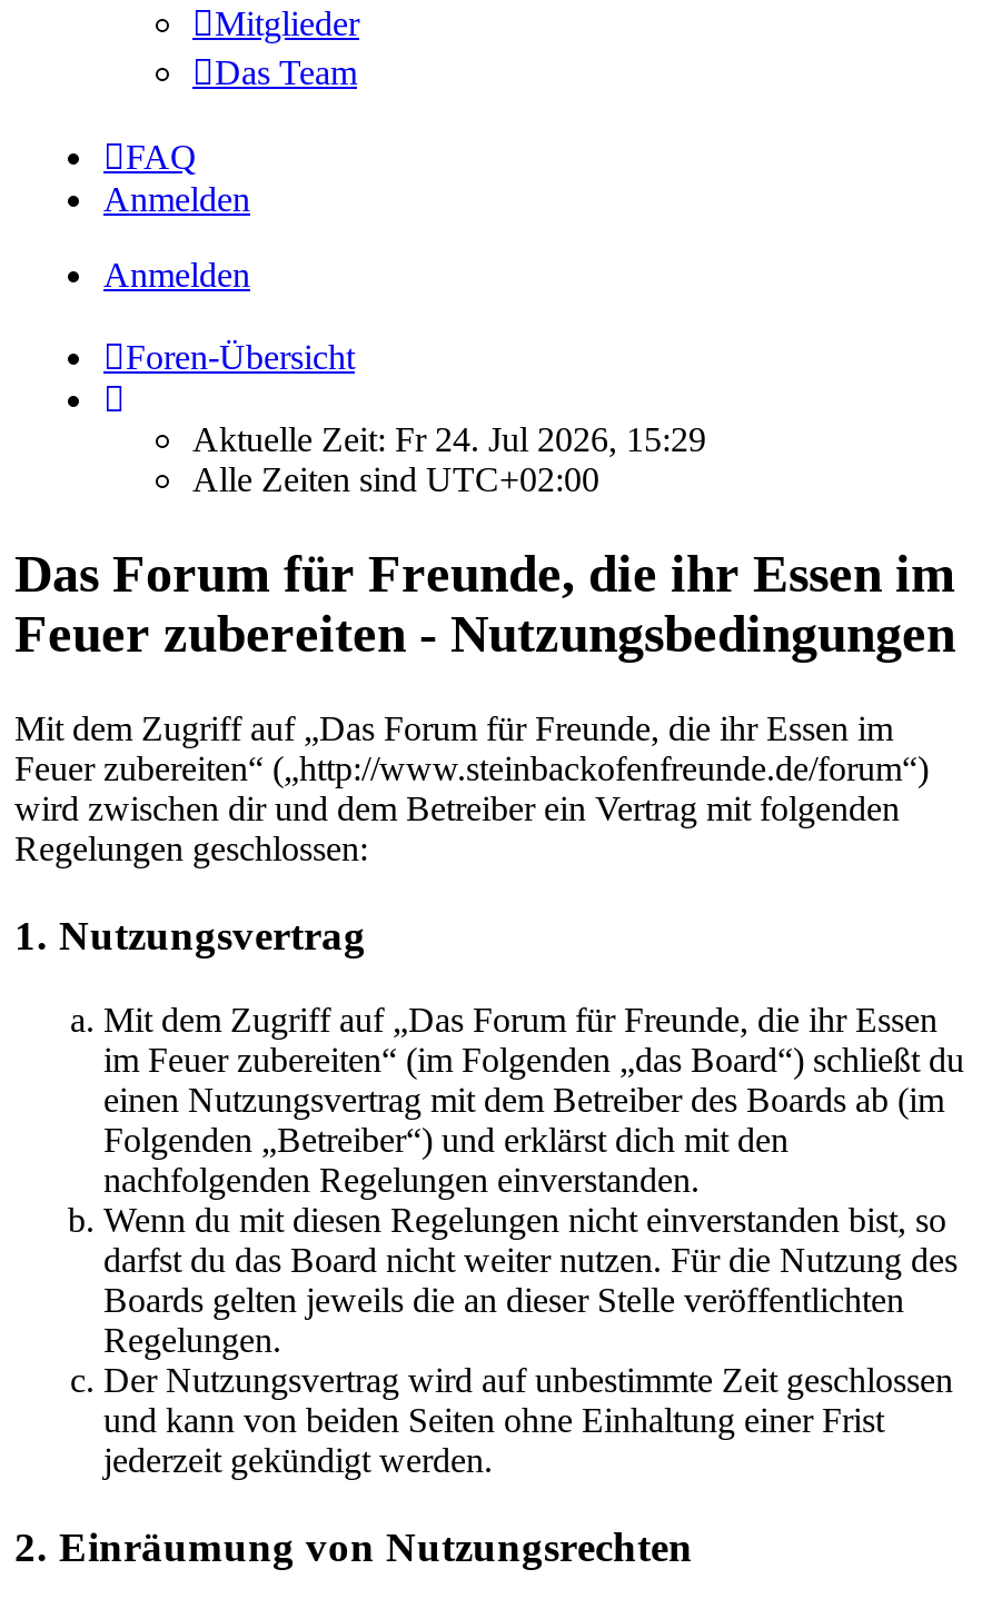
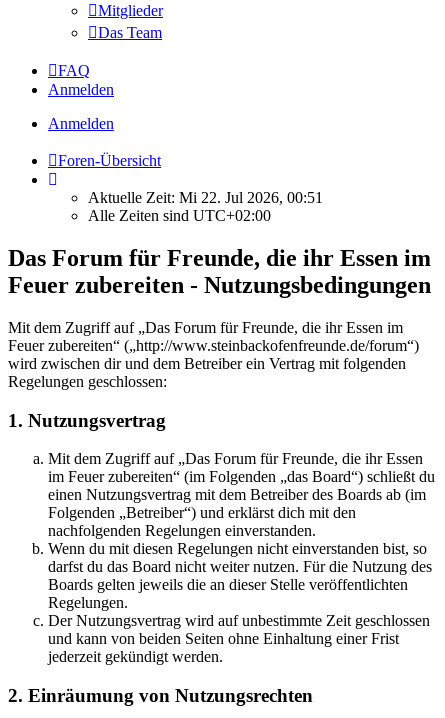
[192,420,706,458] Aktuelle Zeit: Fr 24. Jul 2026, 15:29 -> [88,189,323,206] Aktuelle Zeit: Mi 22. Jul 2026, 00:51

